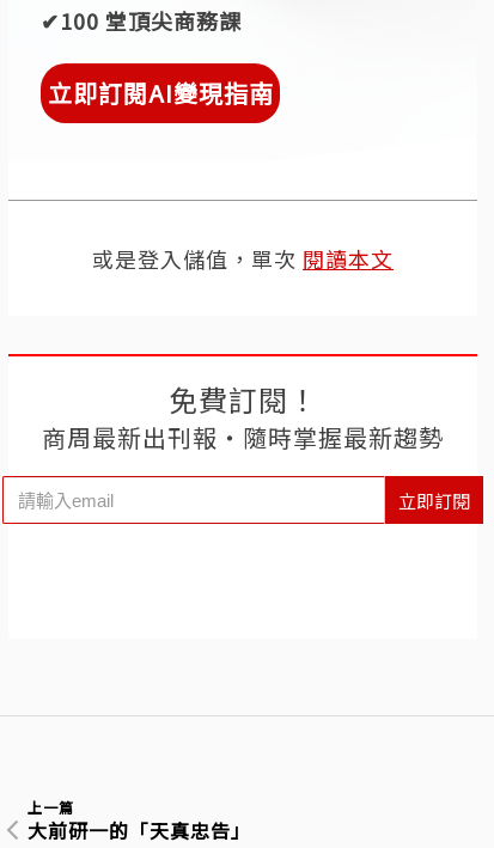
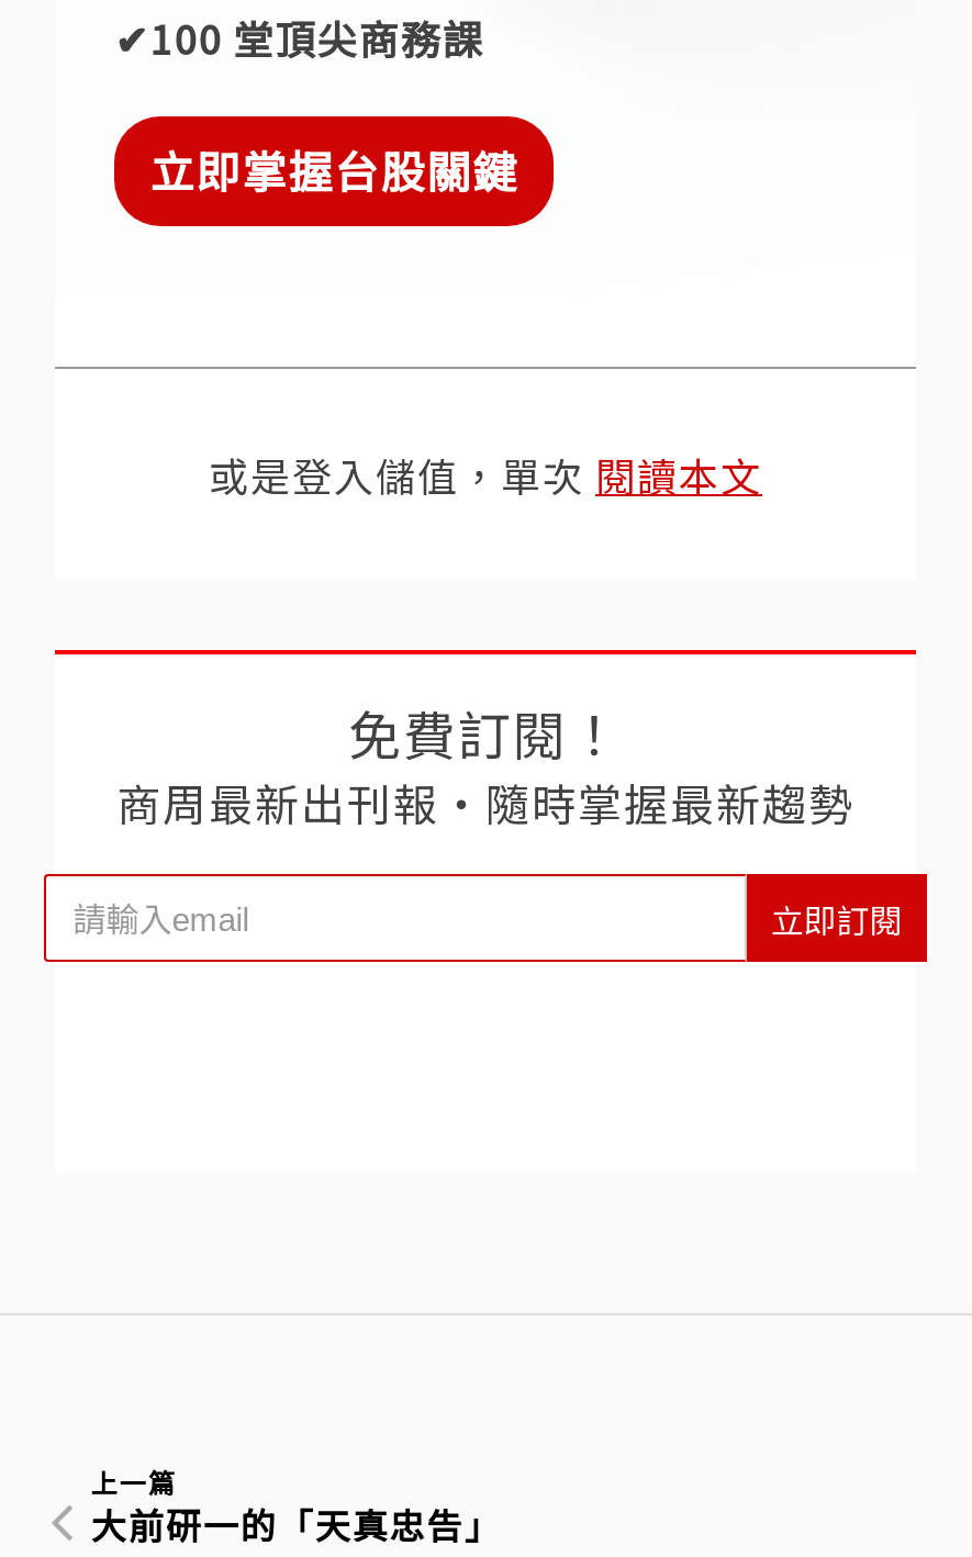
[47,75,274,110] 立即訂閱AI變現指南 -> [150,139,519,202] 立即掌握台股關鍵

